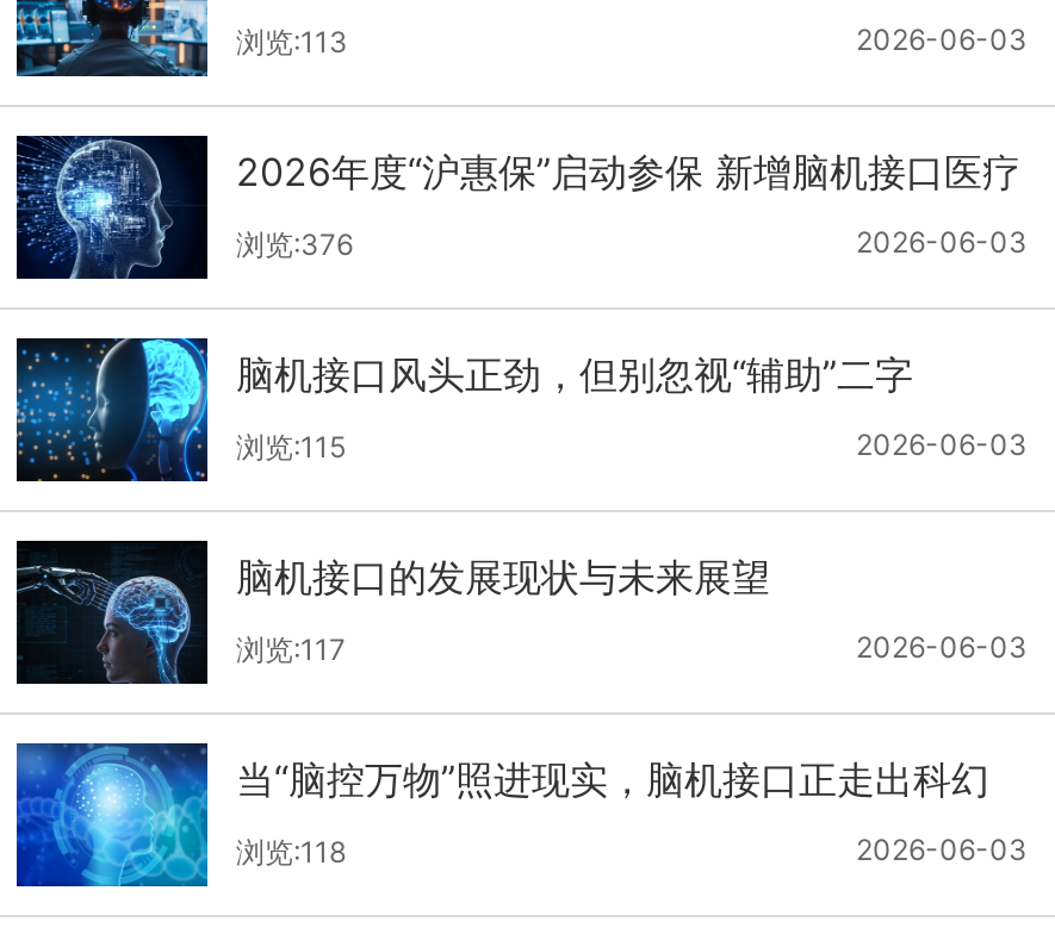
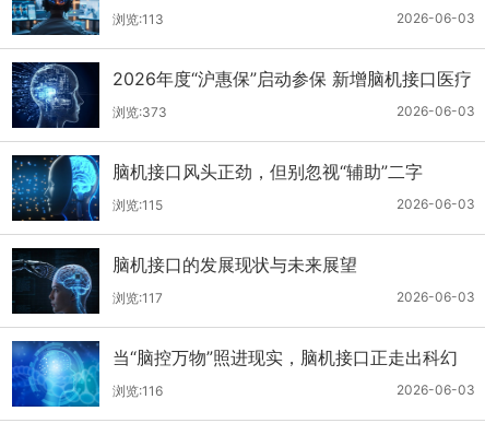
[236,226,353,262] 浏览:376 -> [113,104,167,120] 浏览:373
[236,834,346,870] 浏览:118 -> [113,383,163,399] 浏览:116

